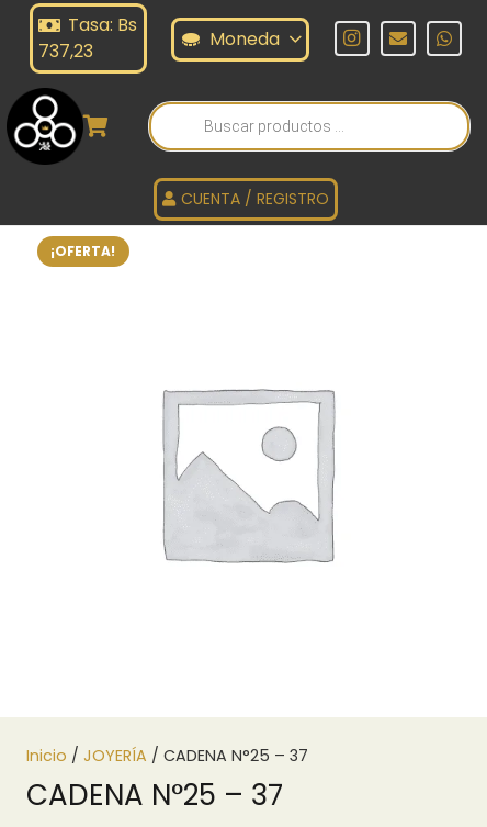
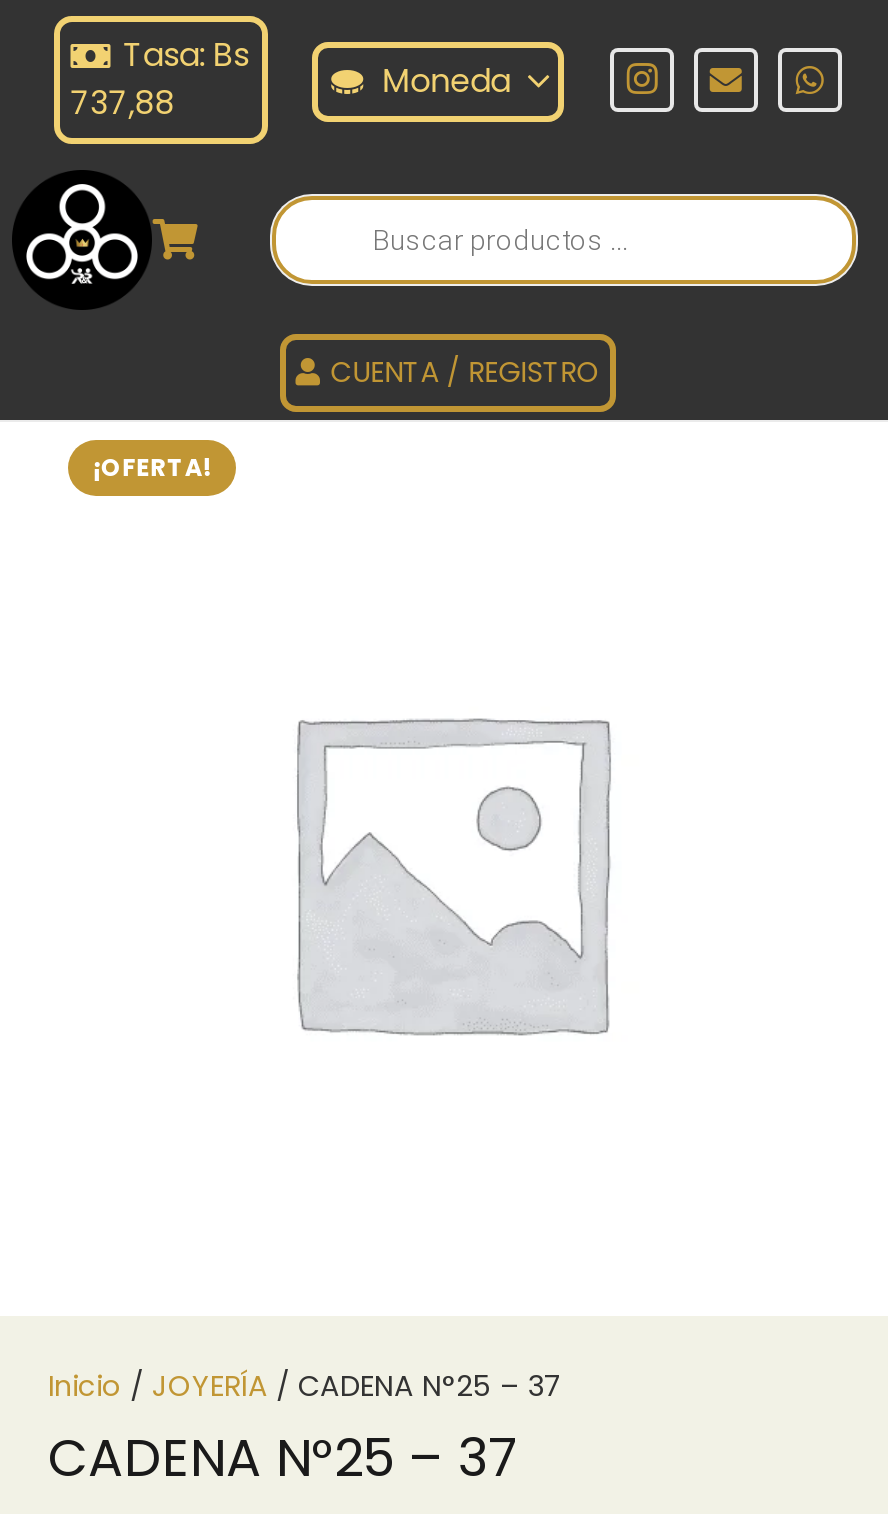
[39,38,93,64] 737,23 -> [70,80,174,126] 737,88

